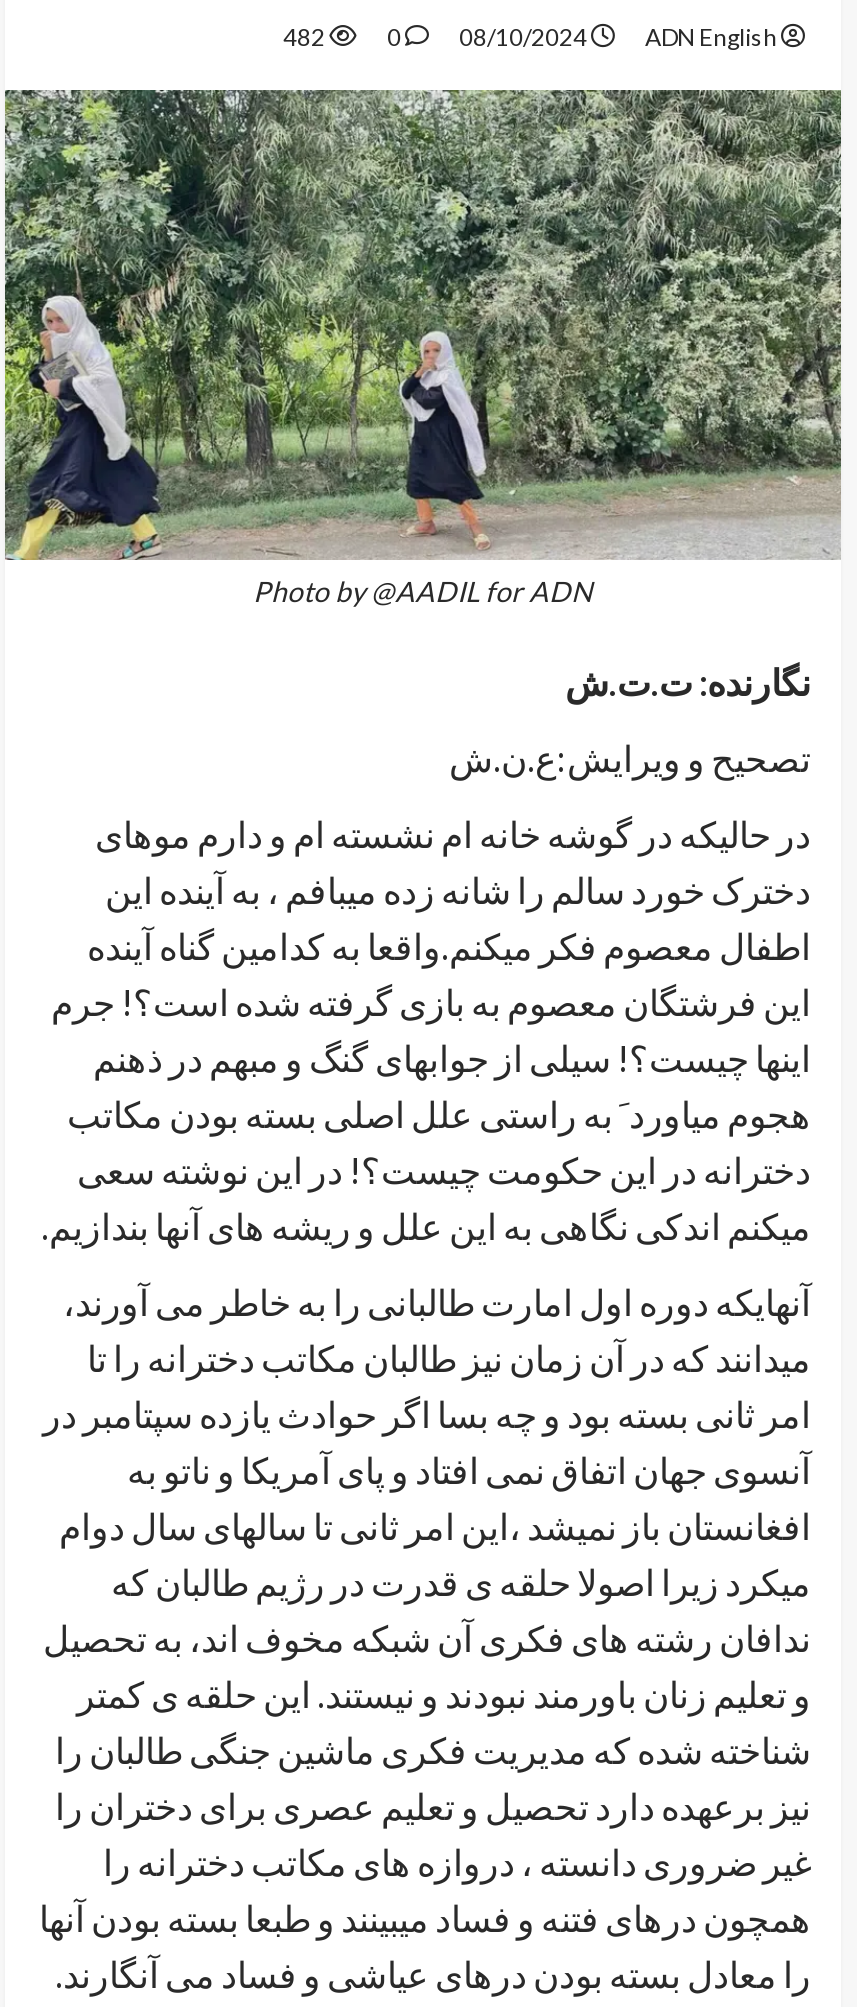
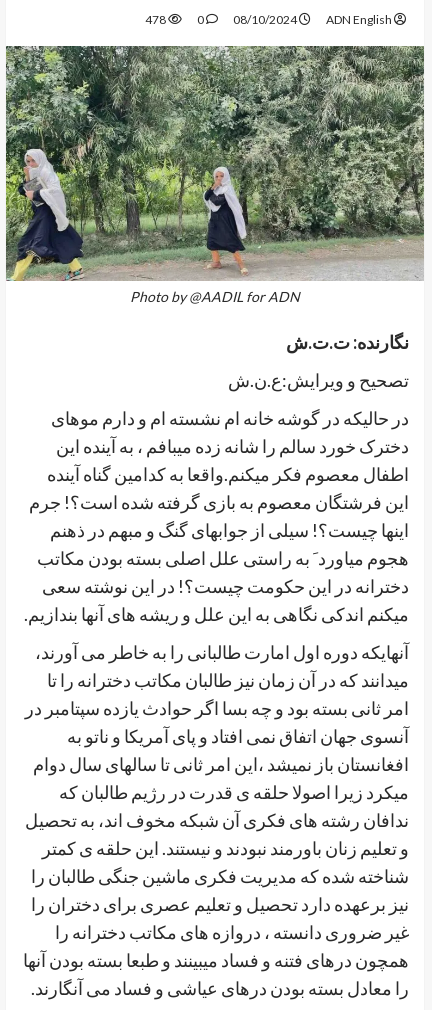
[283,22,325,52] 482 -> [145,12,166,27] 478

